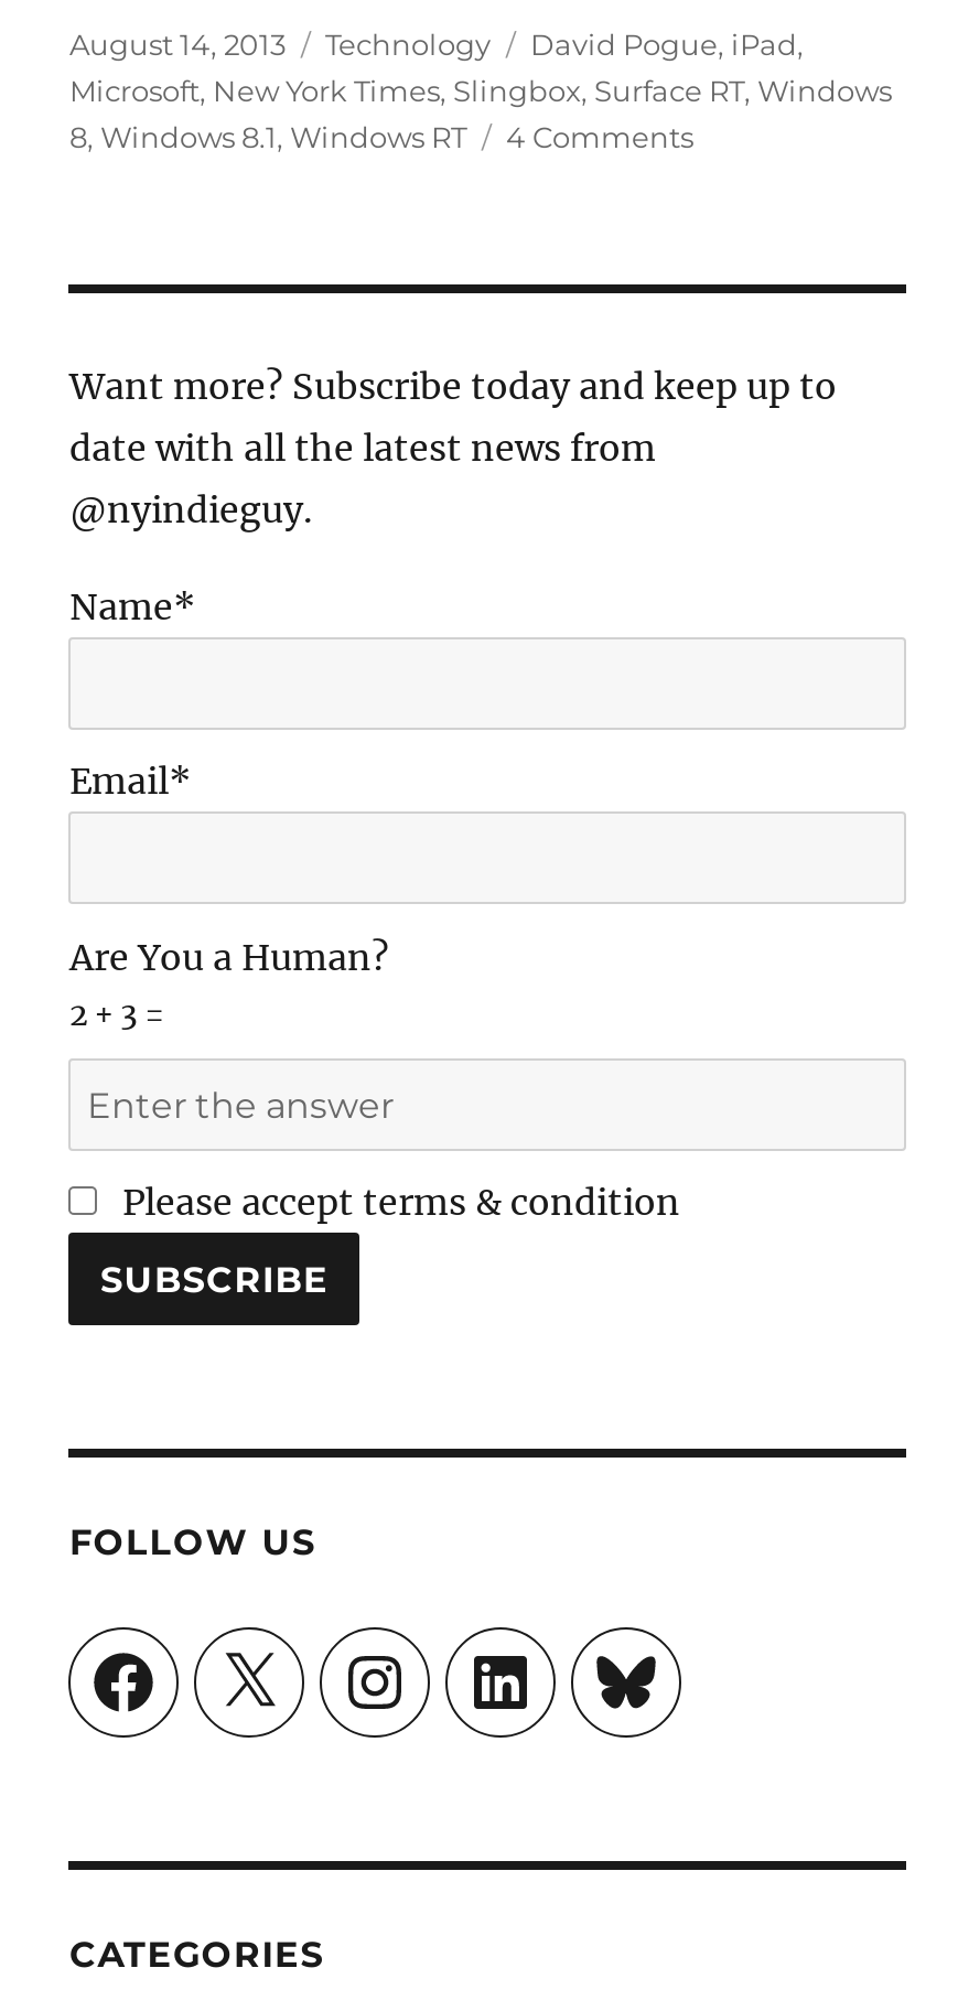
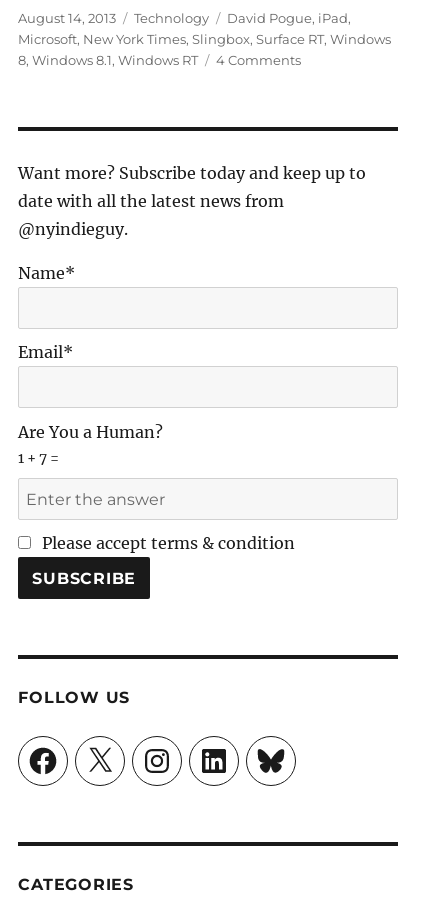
[69,994,164,1034] 2 + 3 = -> [18,449,59,467] 1 + 7 =

